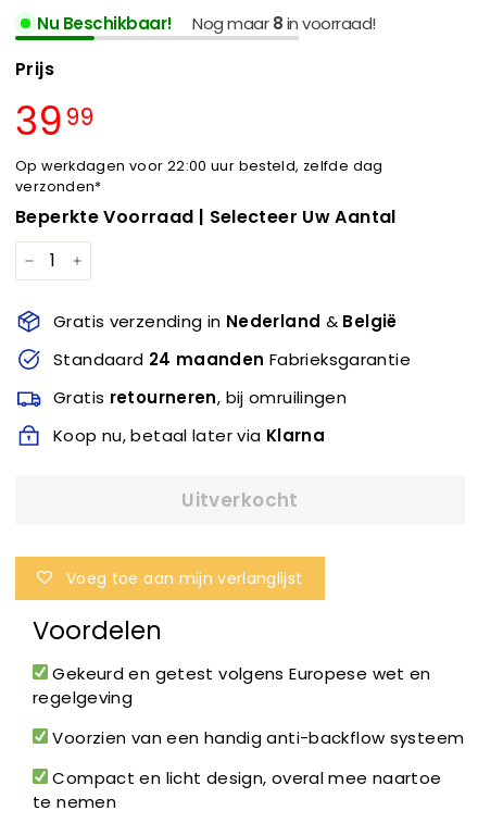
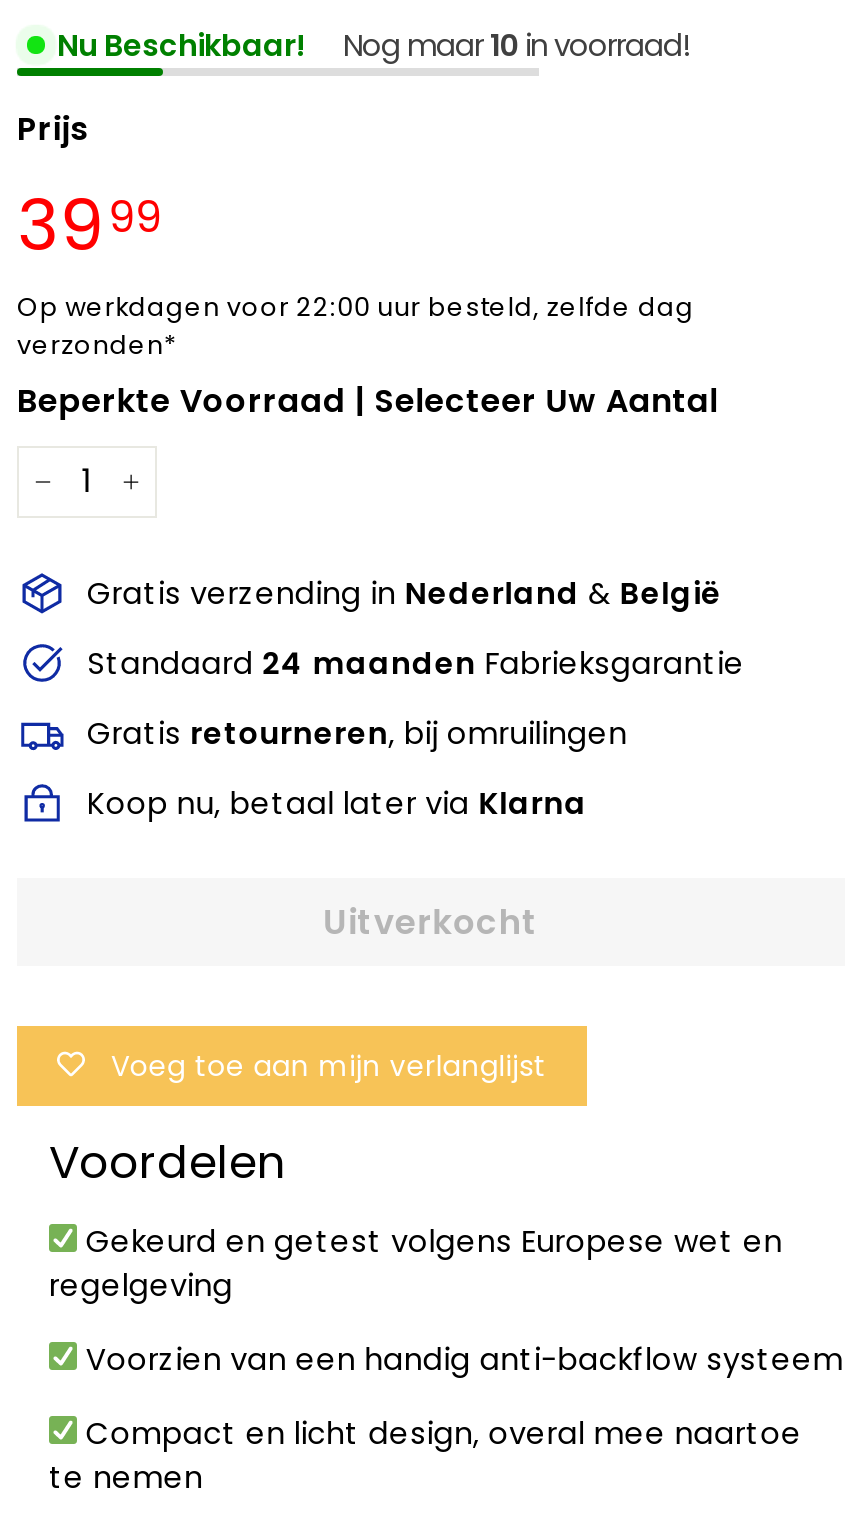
[192,11,375,34] Nog maar8 in voorraad! -> [343,23,689,65] Nog maar10 in voorraad!

